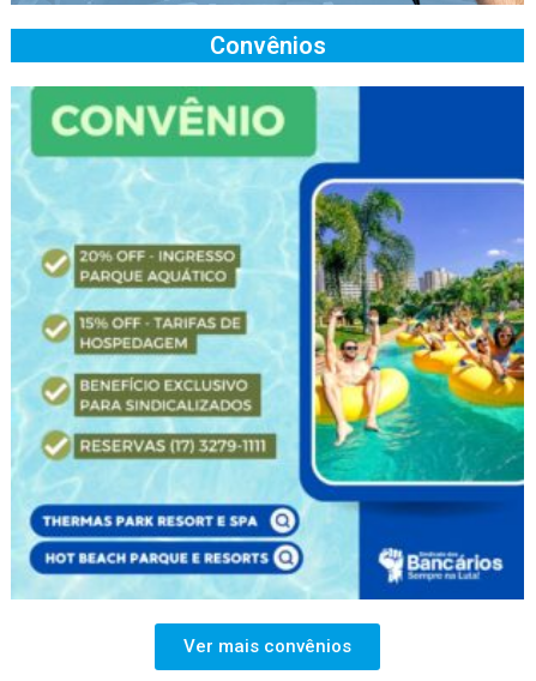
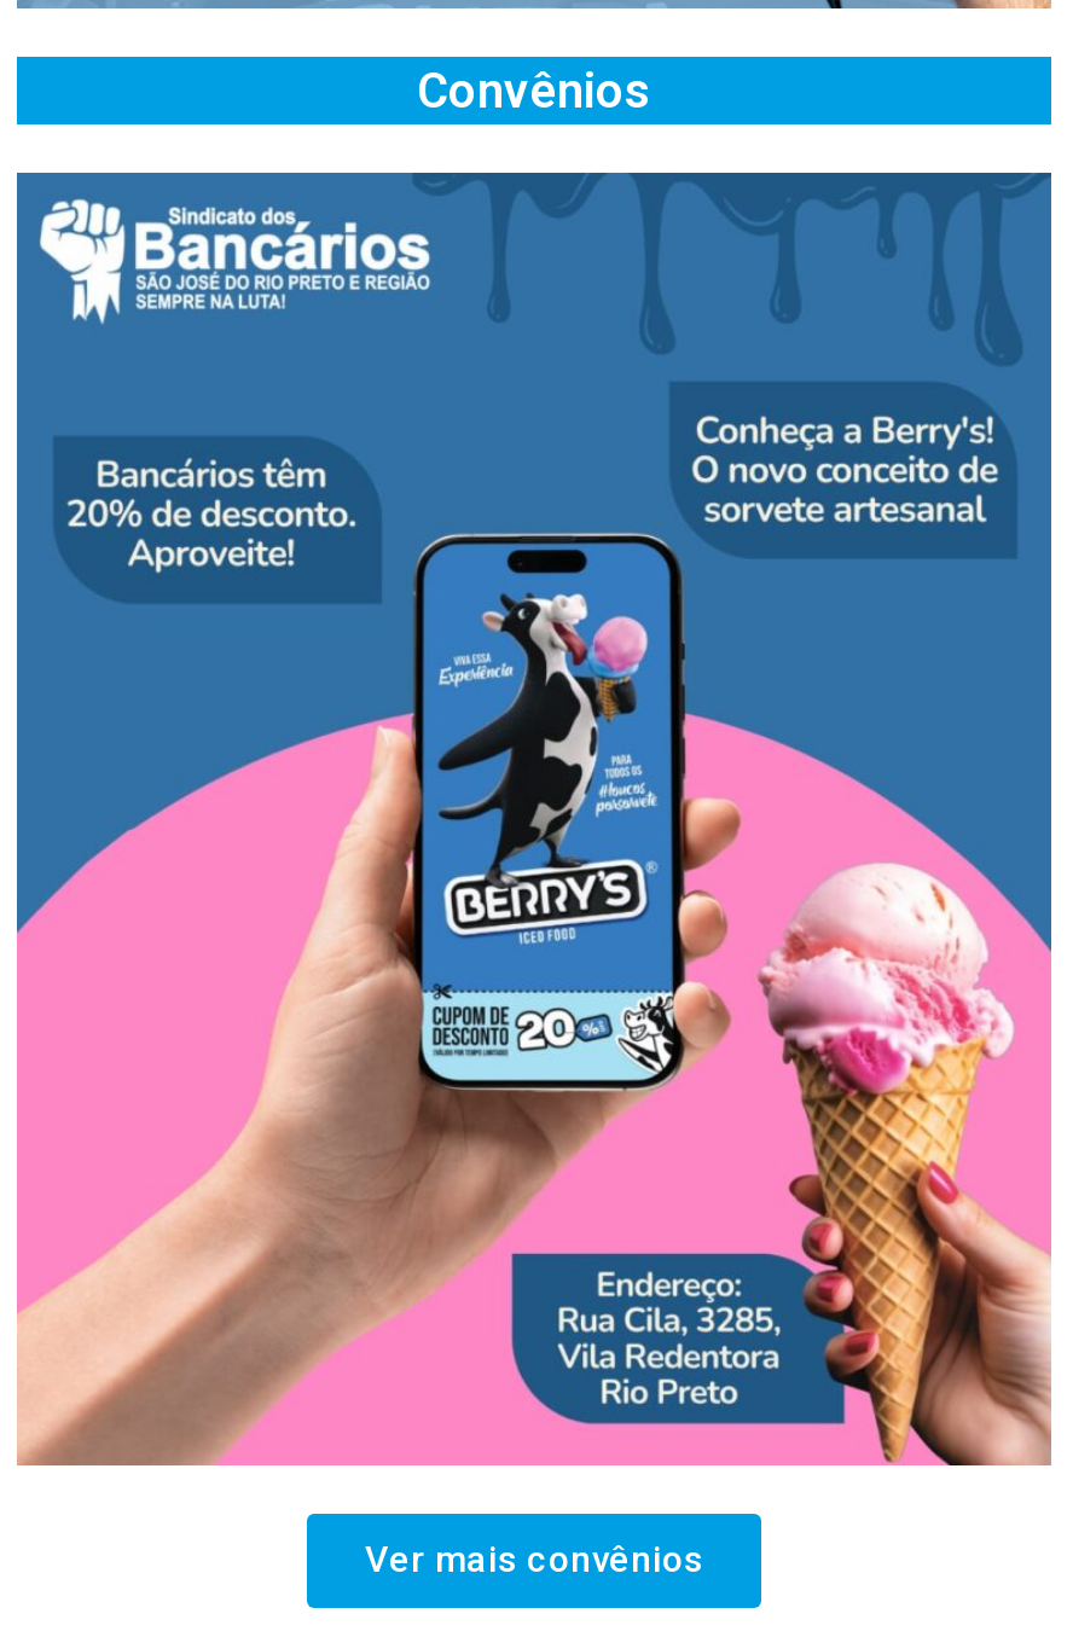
[11,85,525,601] [image] -> [14,172,1054,1469] [image]

